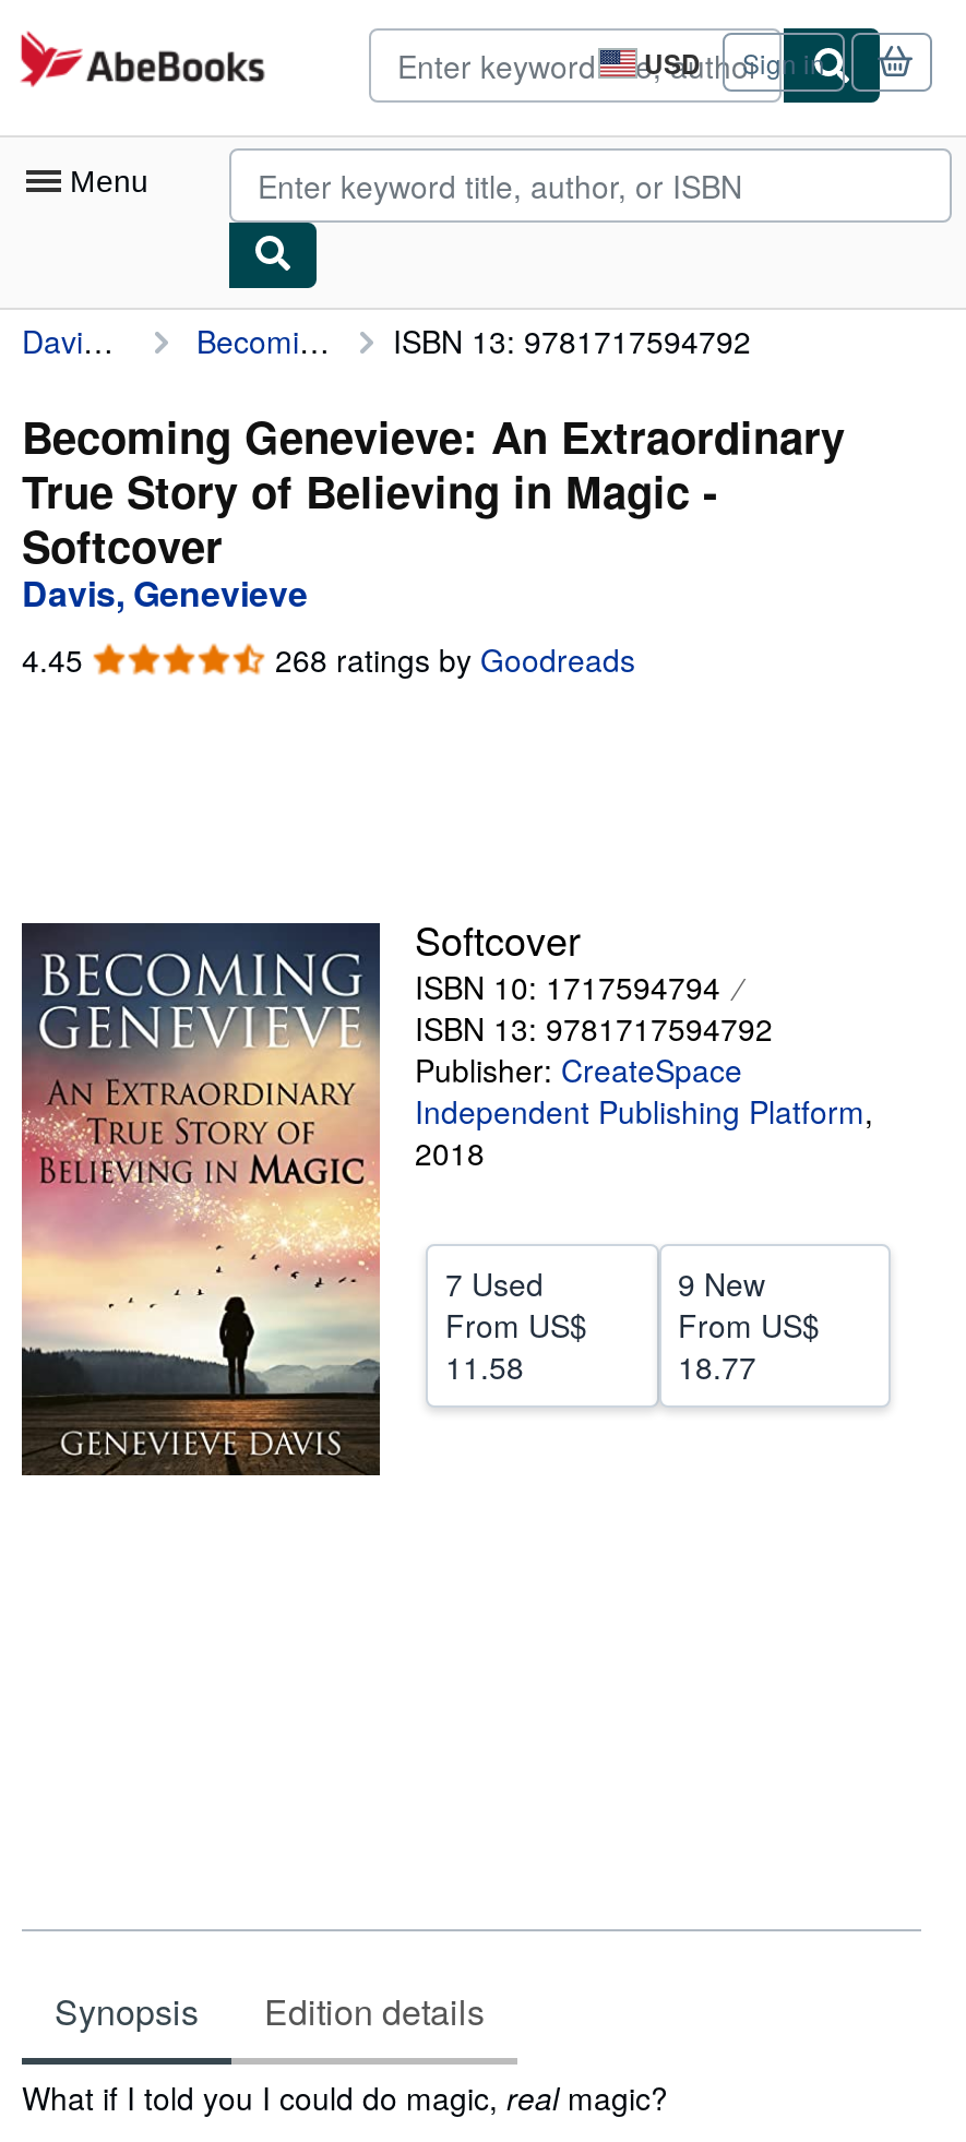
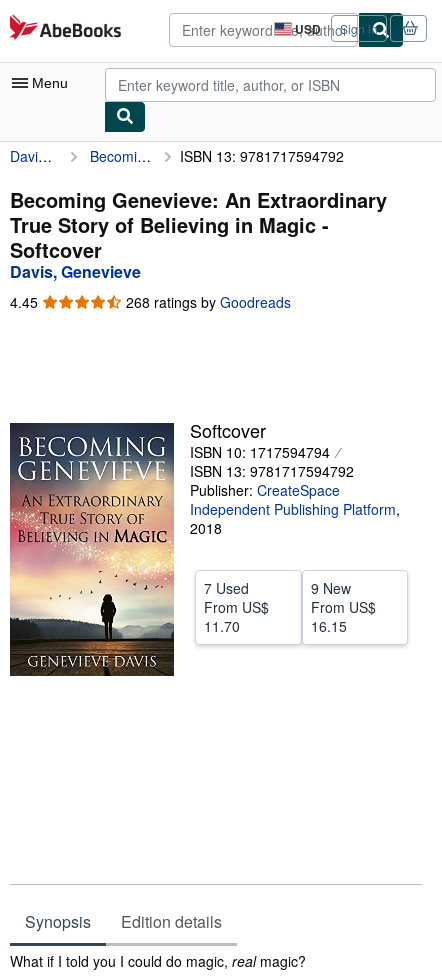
[445,1344,524,1388] 11.58 -> [204,616,240,636] 11.70
[678,1344,756,1388] 18.77 -> [310,616,346,636] 16.15

